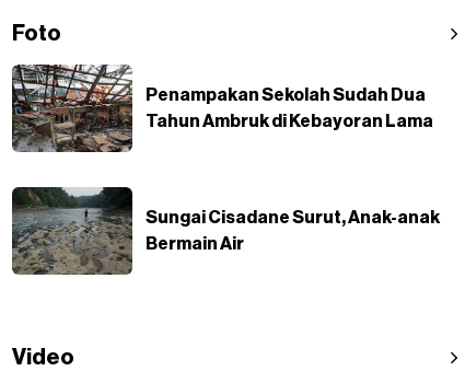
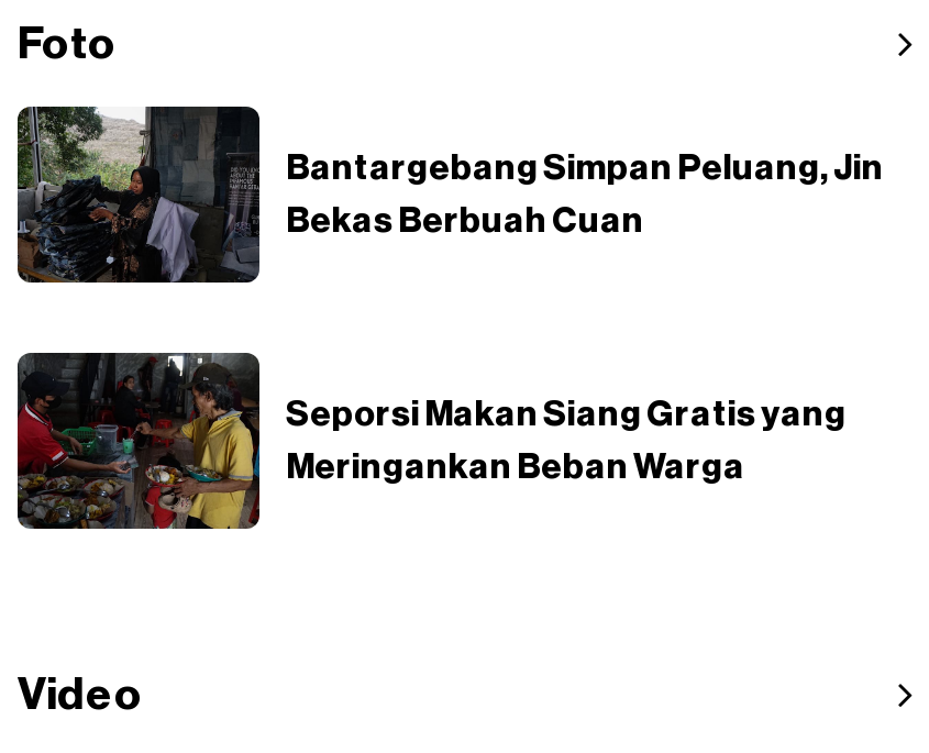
[11,63,426,153] [image] | Penampakan Sekolah Sudah Dua -> [18,104,884,285] [image] | Bantargebang Simpan Peluang, Jin
[146,113,433,131] Tahun Ambruk di Kebayoran Lama -> [286,204,644,239] Bekas Berbuah Cuan
[11,186,440,276] [image] | Sungai Cisadane Surut, Anak-anak -> [18,351,847,531] [image] | Seporsi Makan Siang Gratis yang
[146,236,244,253] Bermain Air -> [286,450,745,485] Meringankan Beban Warga

